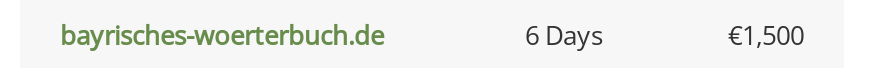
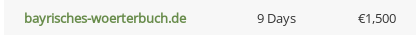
[525,17,603,53] 6 Days -> [256,9,295,27] 9 Days

